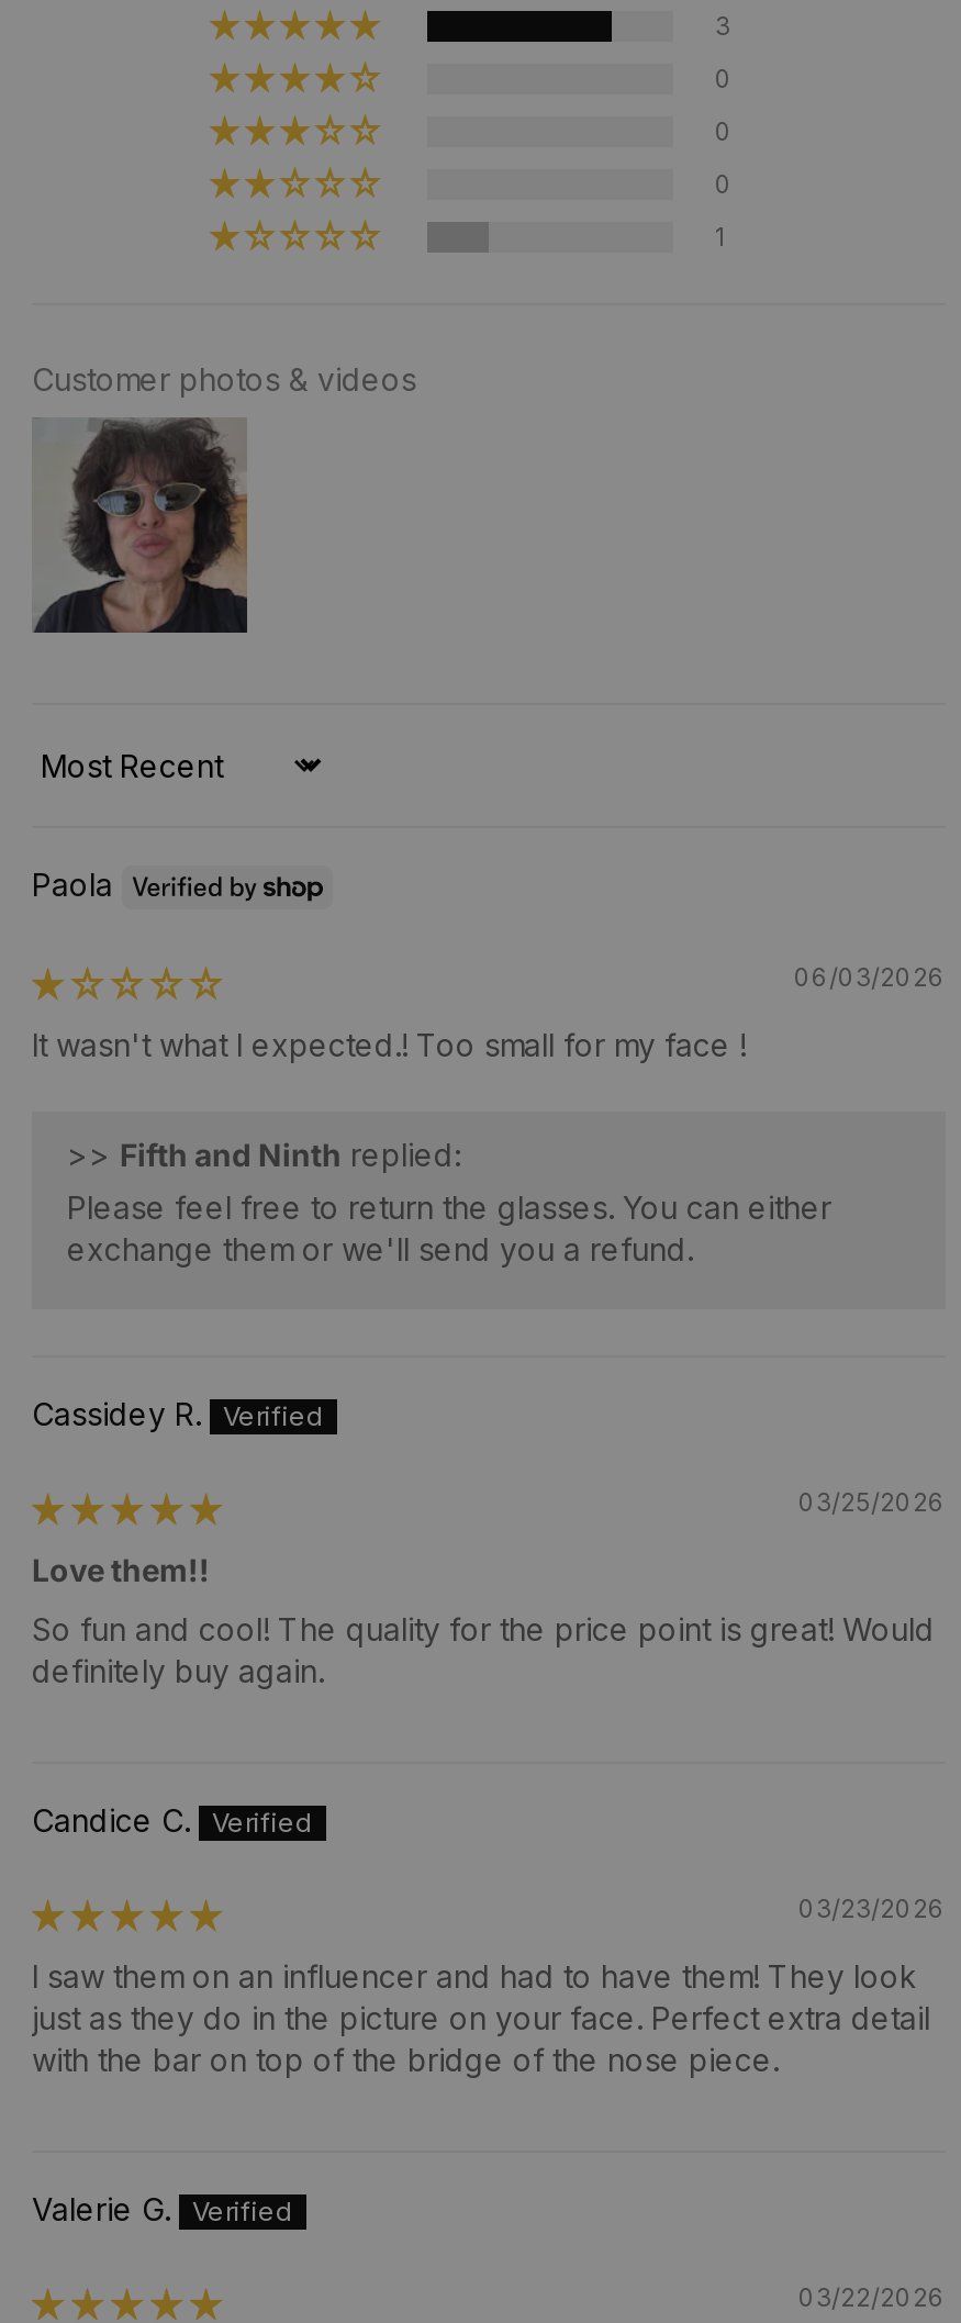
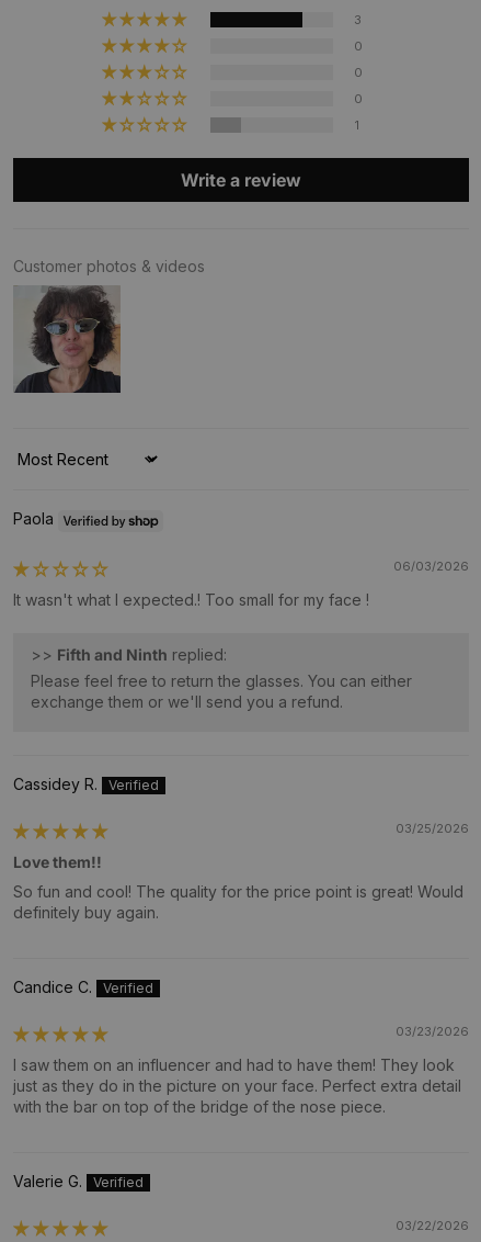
none -> [181,169,301,191] Write a review

